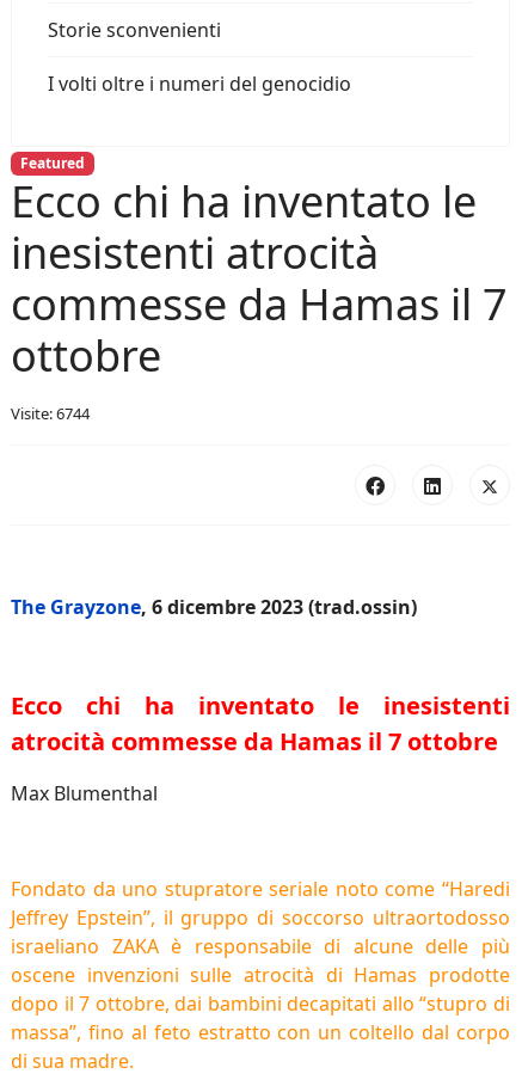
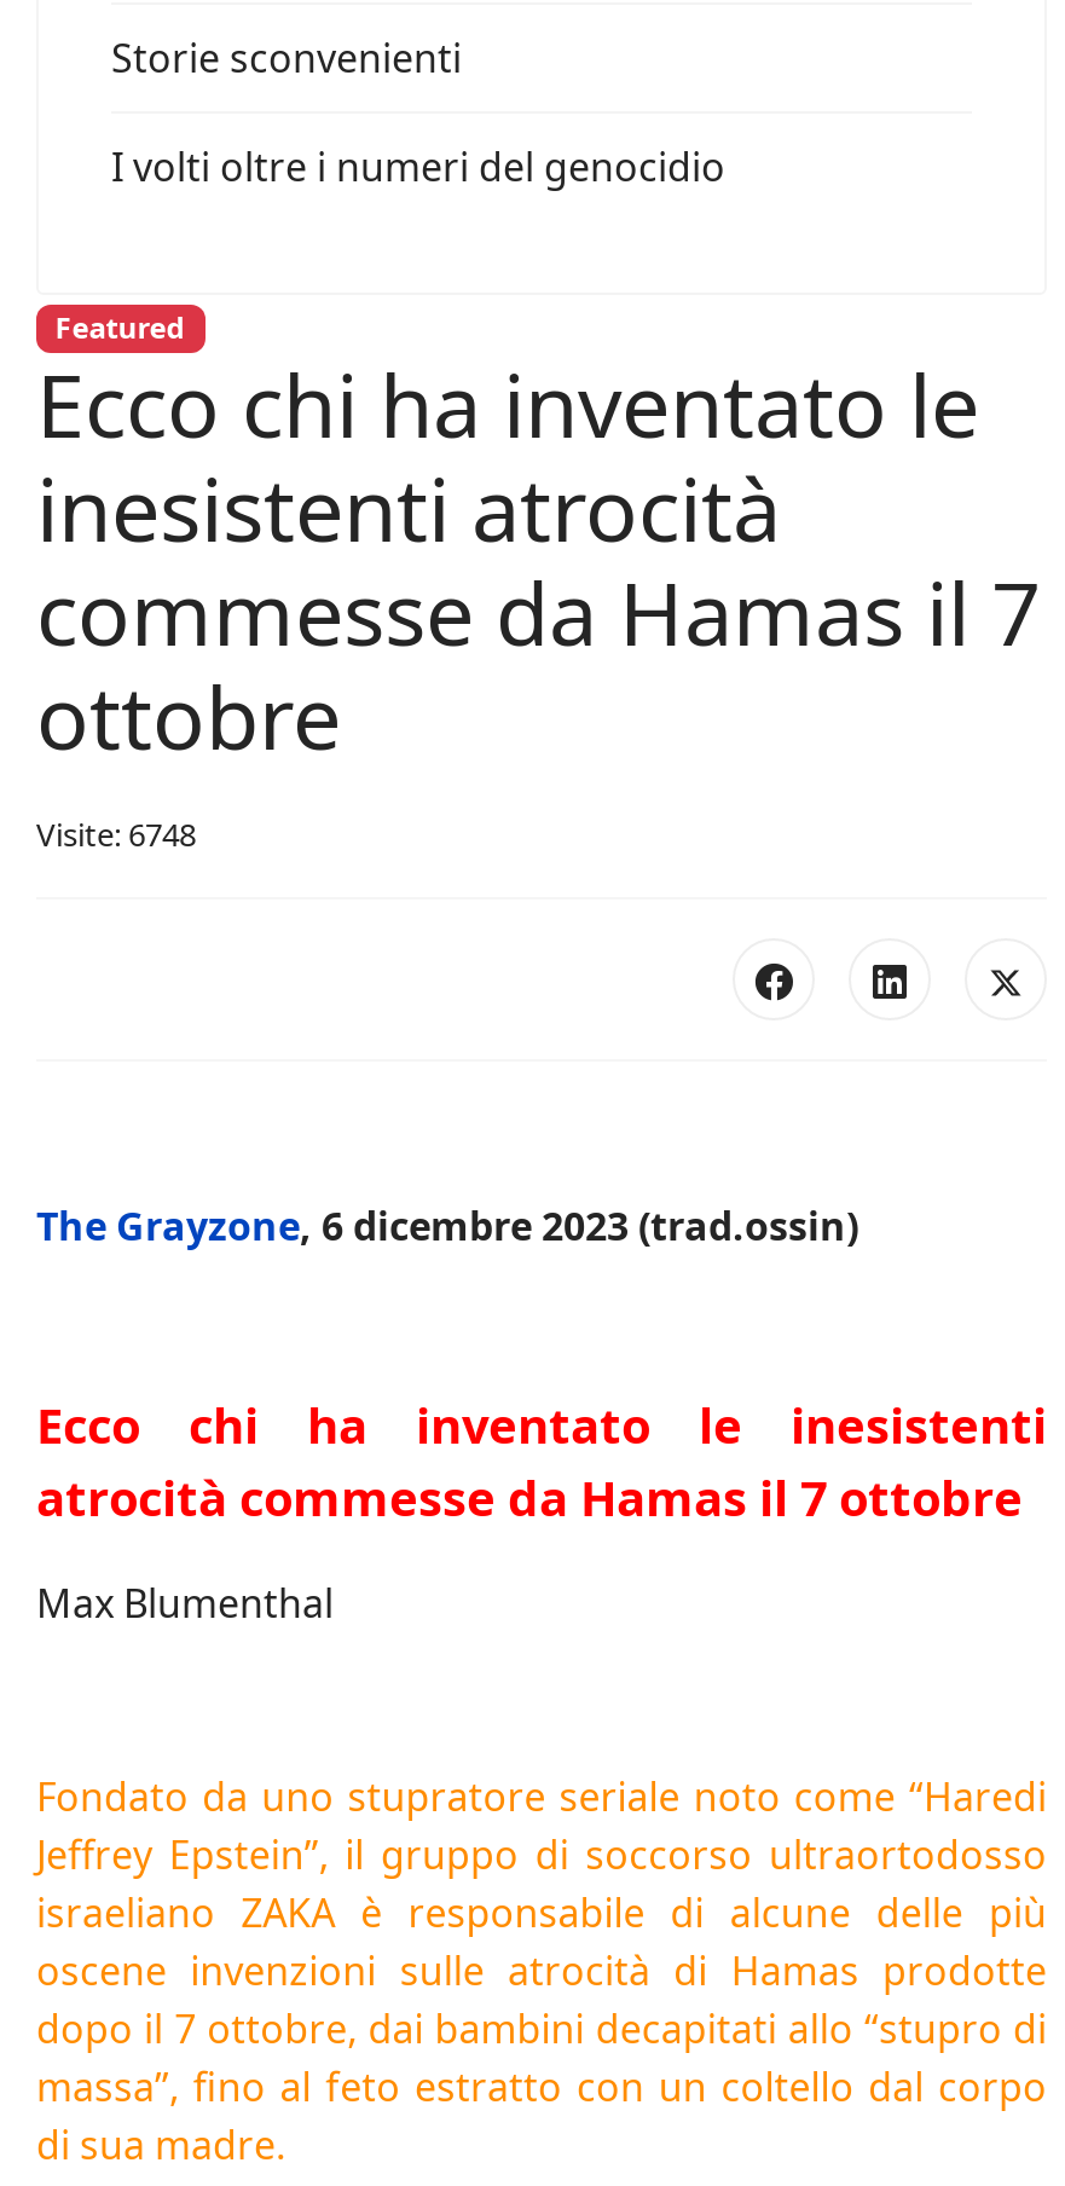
[11,403,90,424] Visite: 6744 -> [36,813,196,857] Visite: 6748

